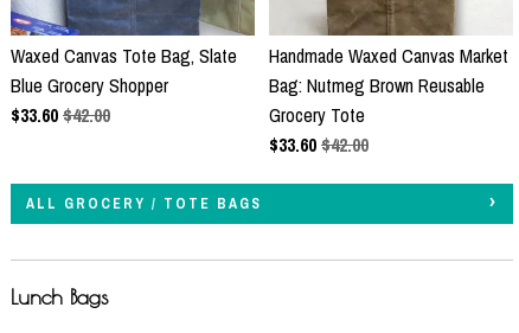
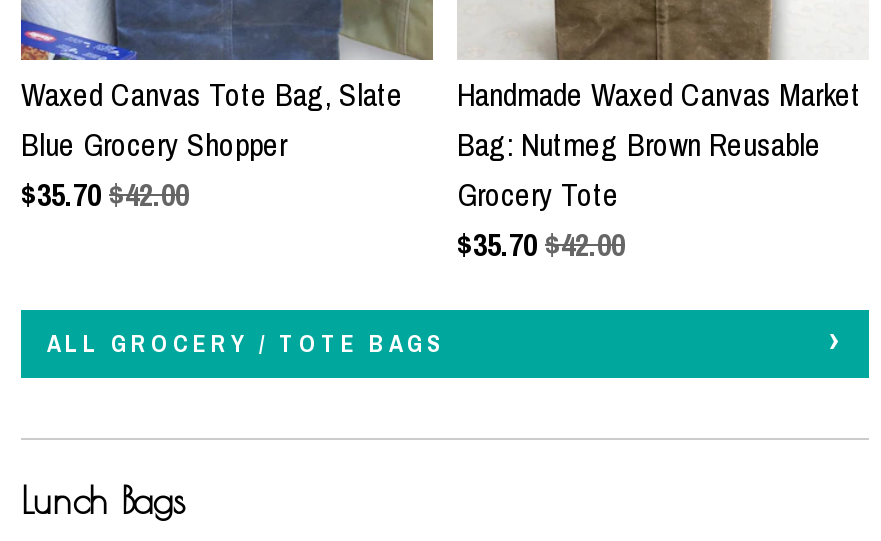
[11,101,110,128] $33.60 $42.00 -> [21,171,189,215] $35.70 $42.00
[269,131,369,157] $33.60 $42.00 -> [457,221,625,265] $35.70 $42.00

